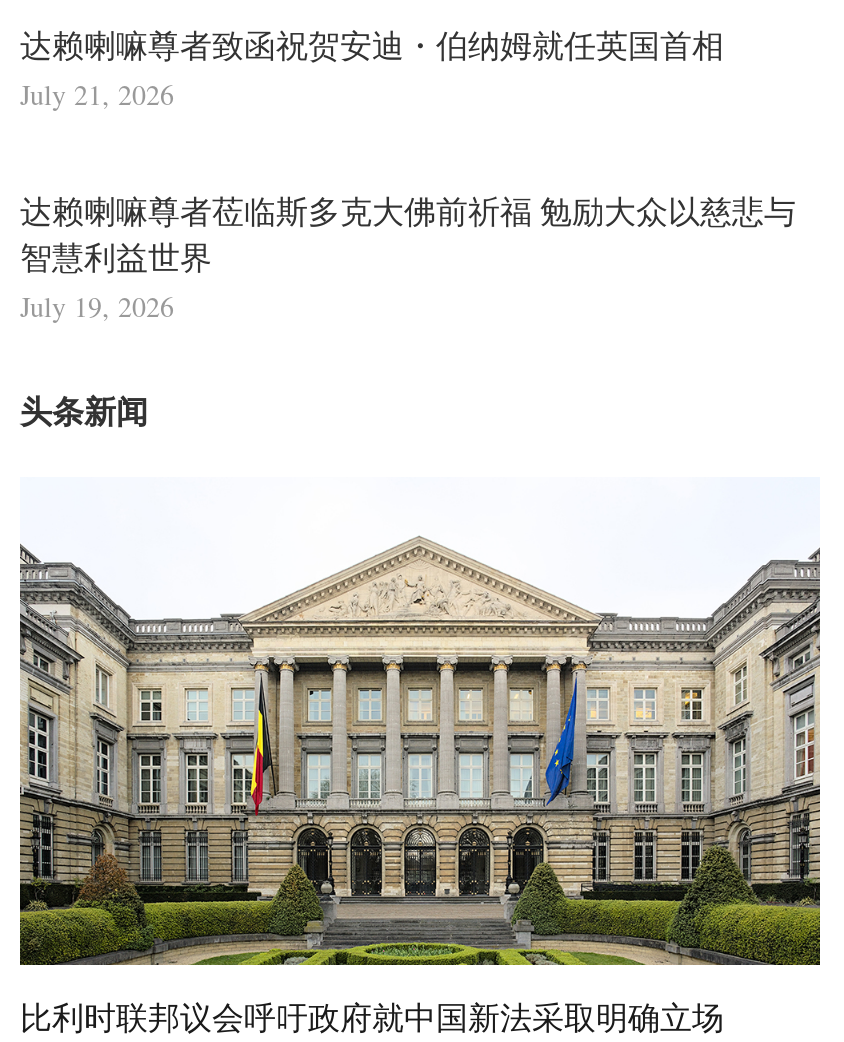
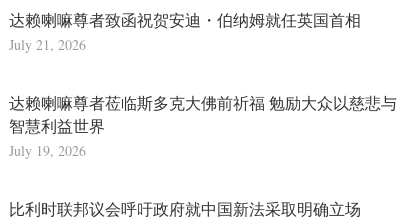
[20,386,148,432] 头条新闻 -> none
[18,535,822,967] [image] -> none

